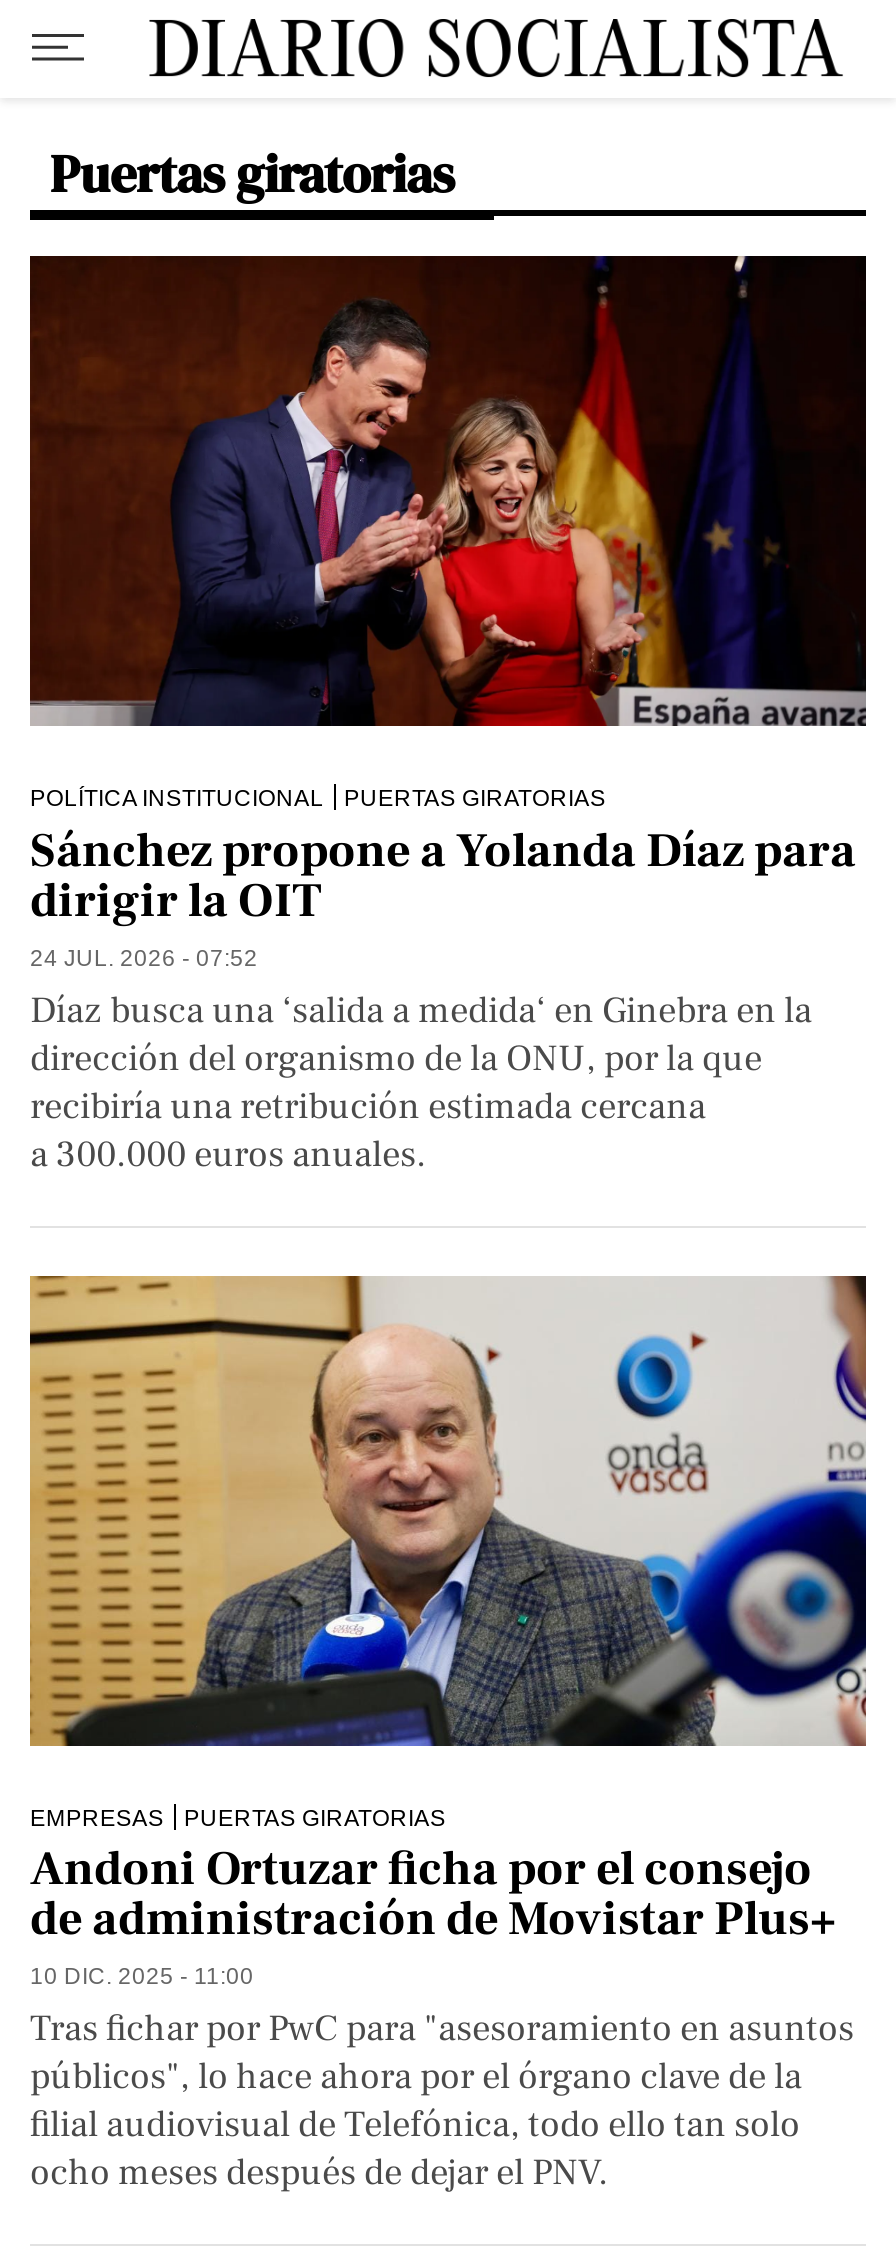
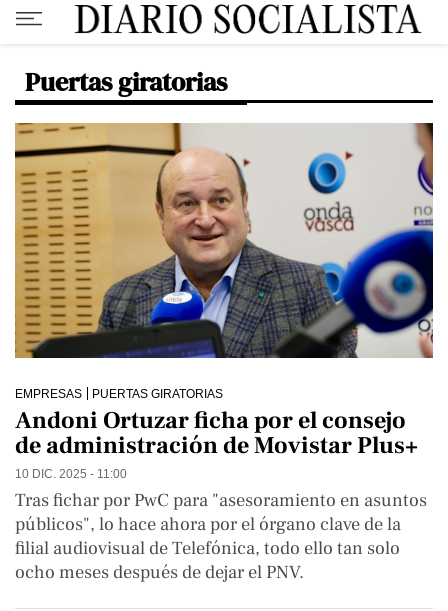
[28,254,868,1177] [image] | POLÍTICA INSTITUCIONAL | PUERTAS GIRATORIAS | Sánchez propone a Yolanda Díaz para | dirigir la OIT | 24 JUL. 2026 - 07:52 | Díaz busca una ‘salida a medida‘ en Ginebra en la | dirección del organismo de la ONU, por la que | recibiría una retribución estimada cercana | a 300.000 euros anuales. -> none

